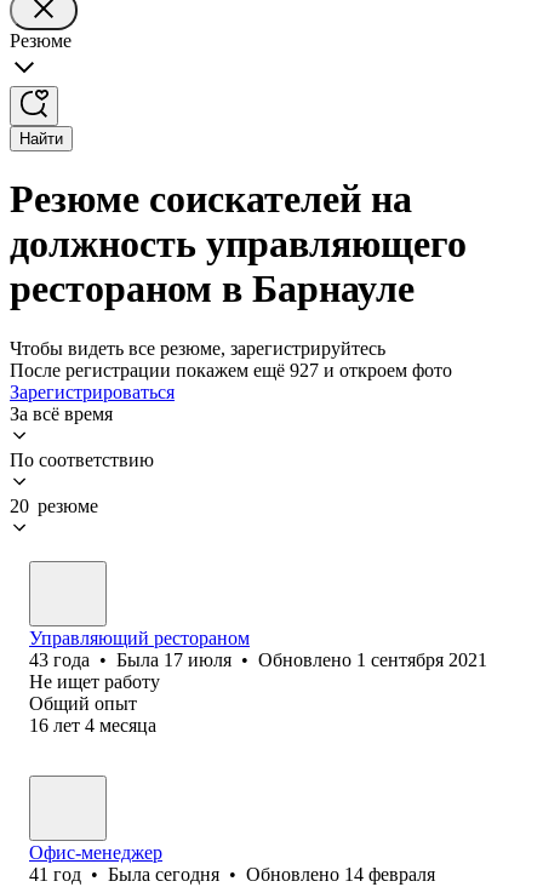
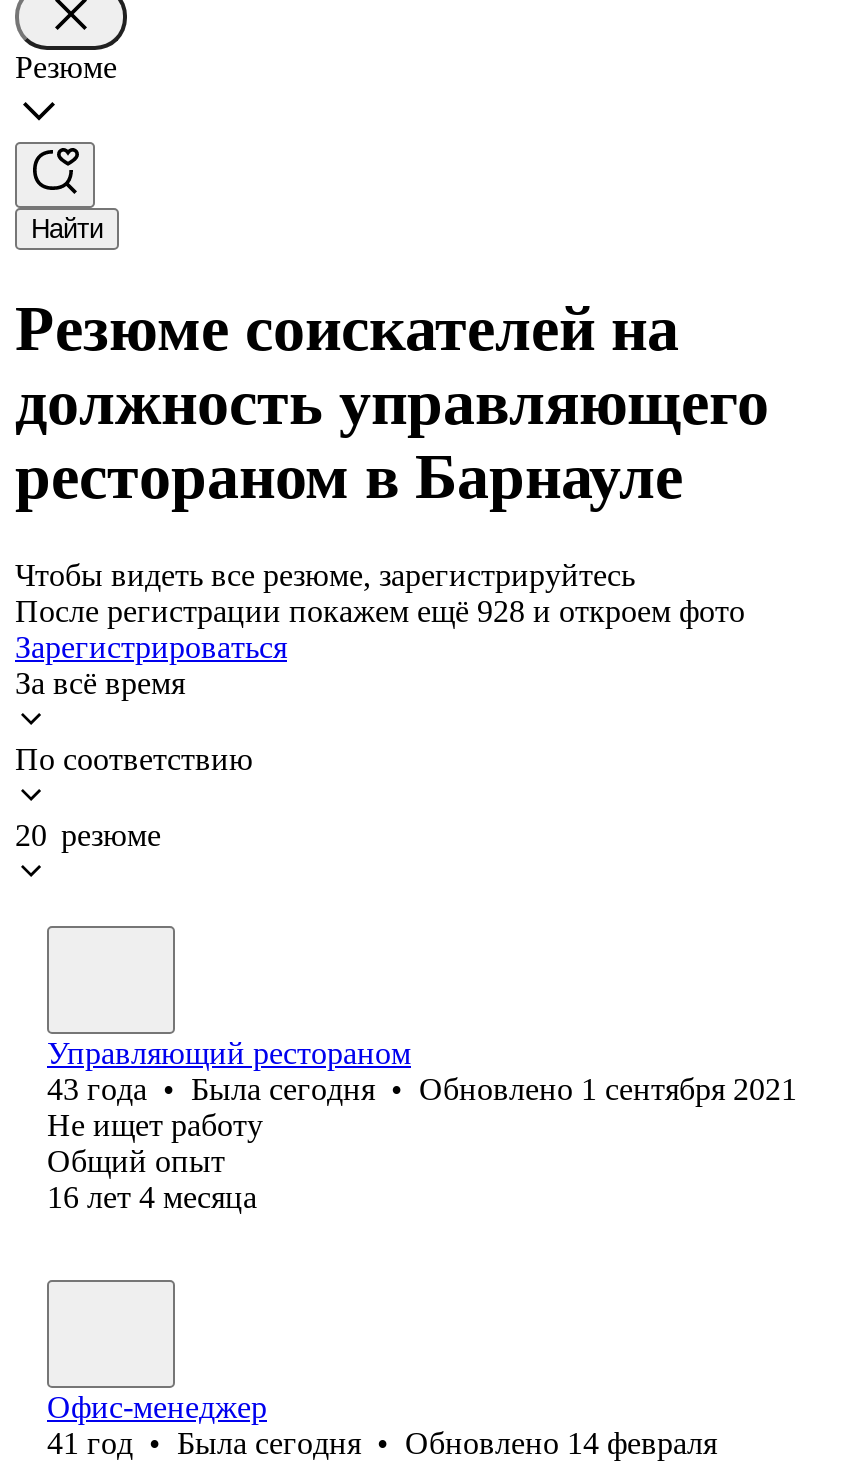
[10,360,452,380] После регистрации покажем ещё 927 и откроем фото -> [15,594,745,628] После регистрации покажем ещё 928 и откроем фото
[29,649,487,670] 43 года • Была 17 июля • Обновлено 1 сентября 2021 -> [47,1072,797,1106] 43 года • Была сегодня • Обновлено 1 сентября 2021

